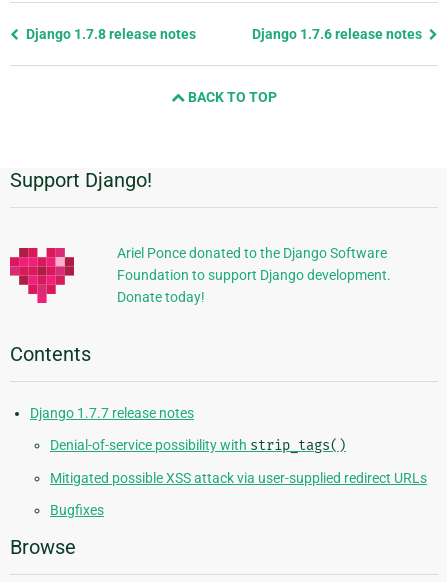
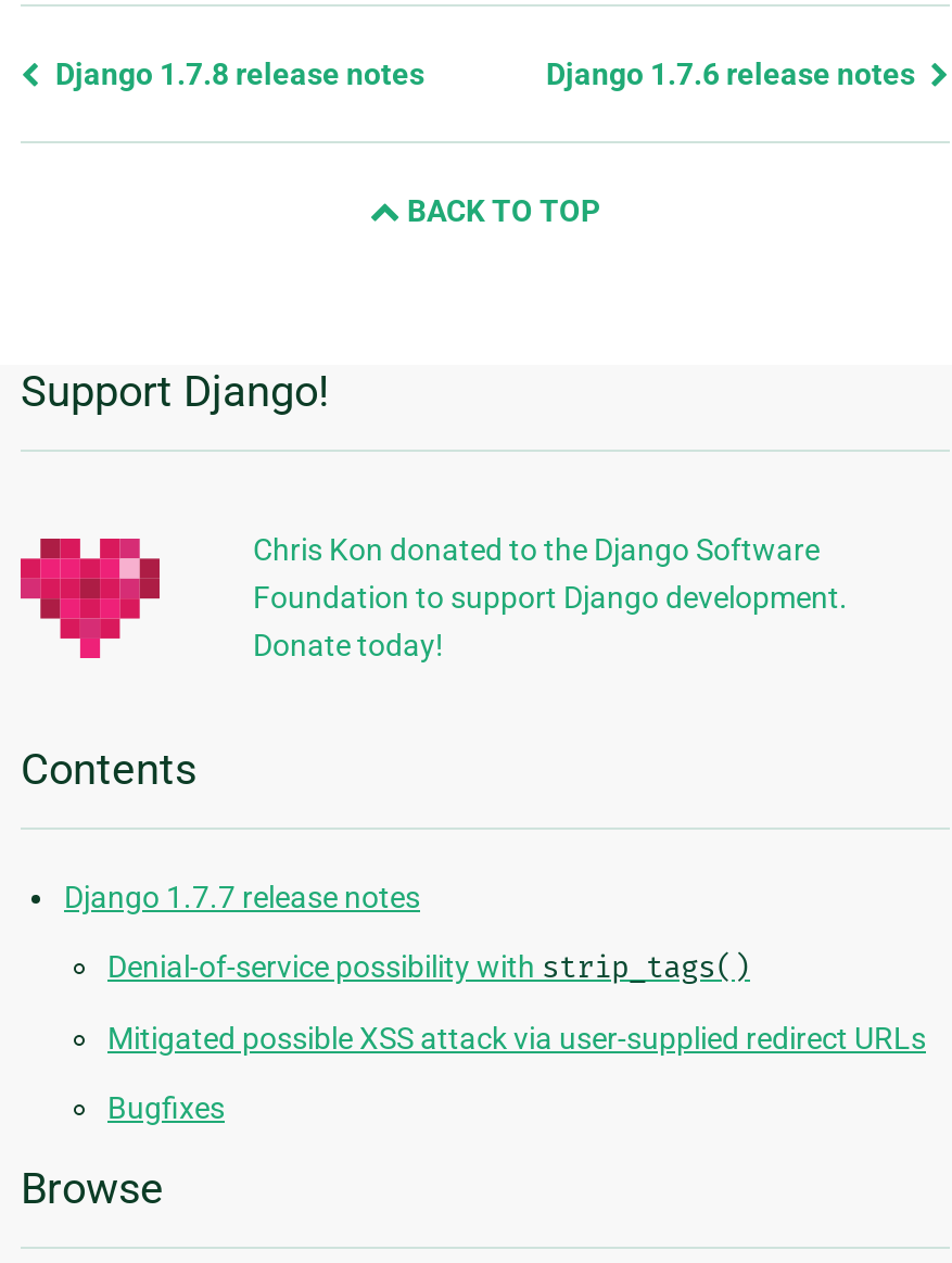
[117,245,387,261] Ariel Ponce donated to the Django Software -> [253,532,820,567] Chris Kon donated to the Django Software

